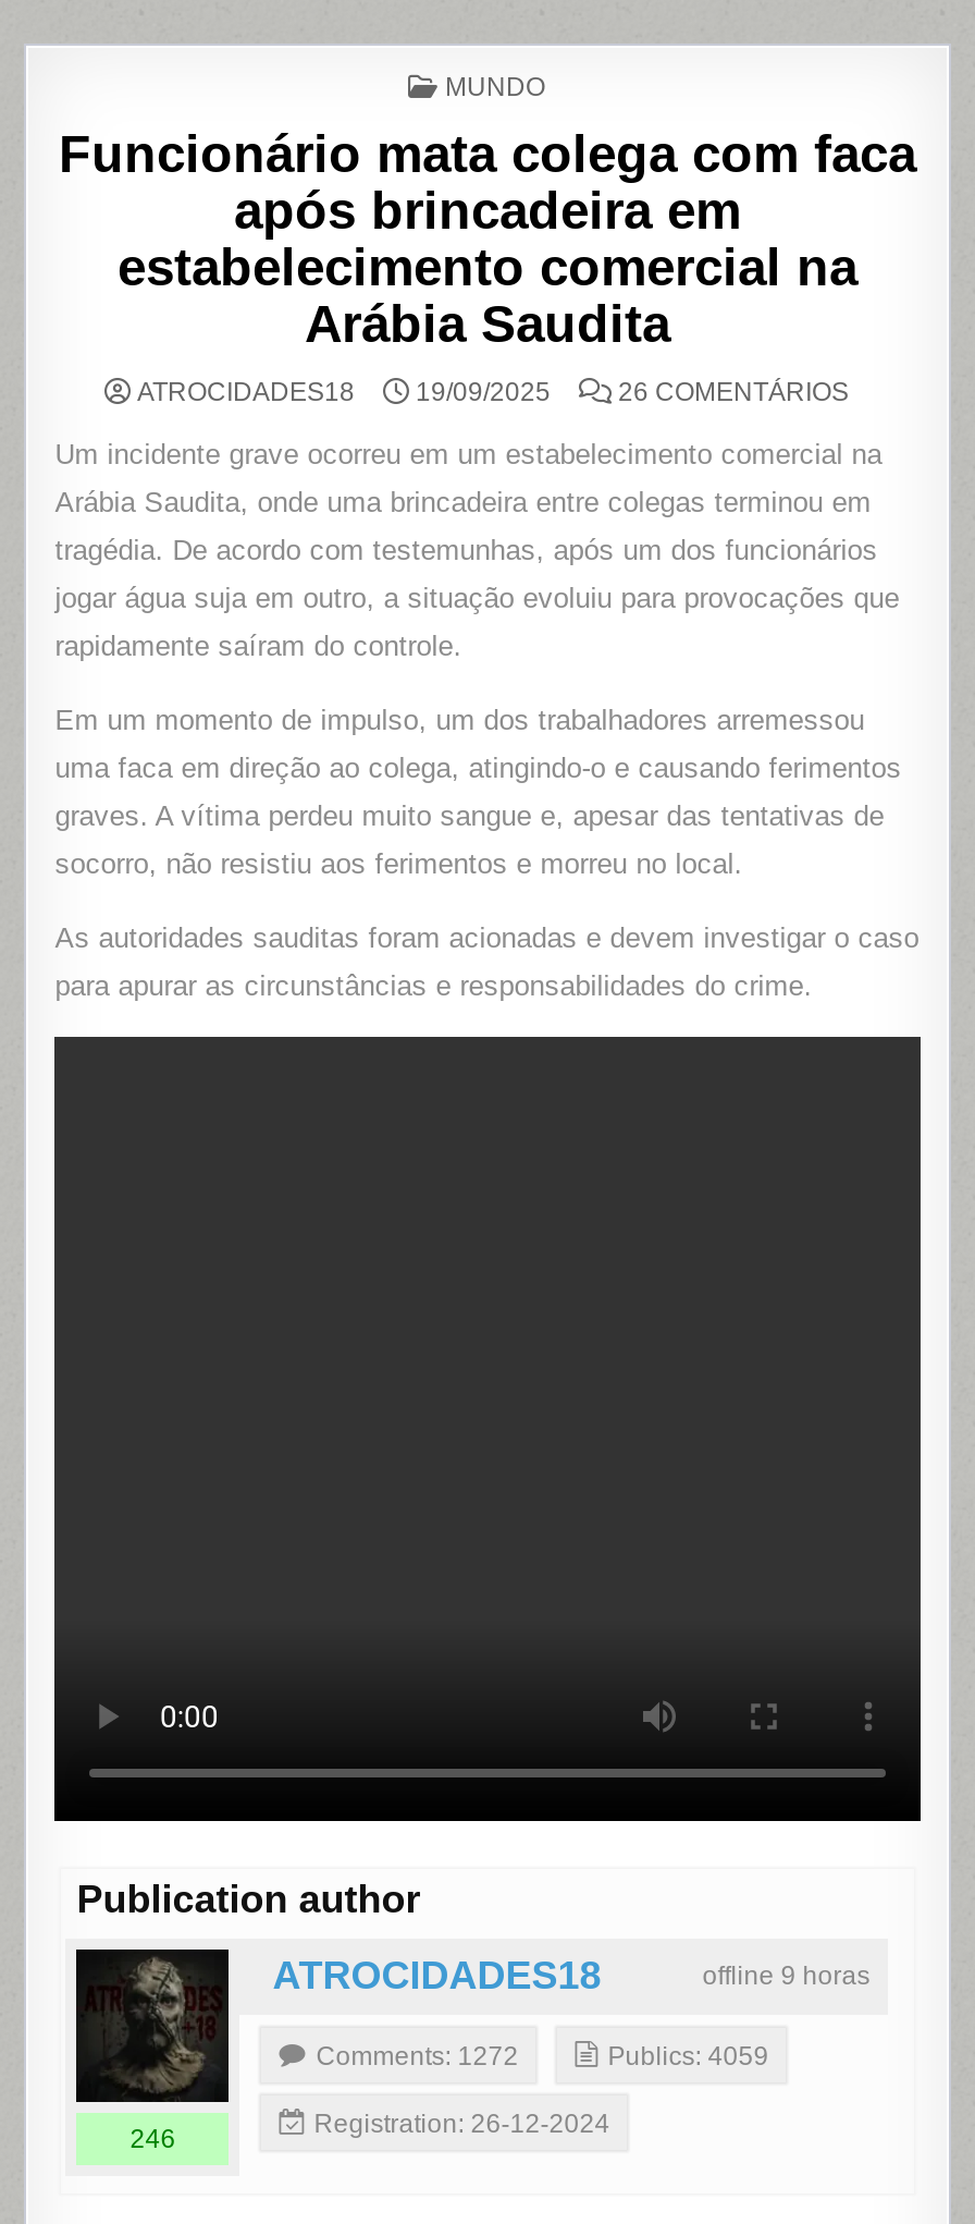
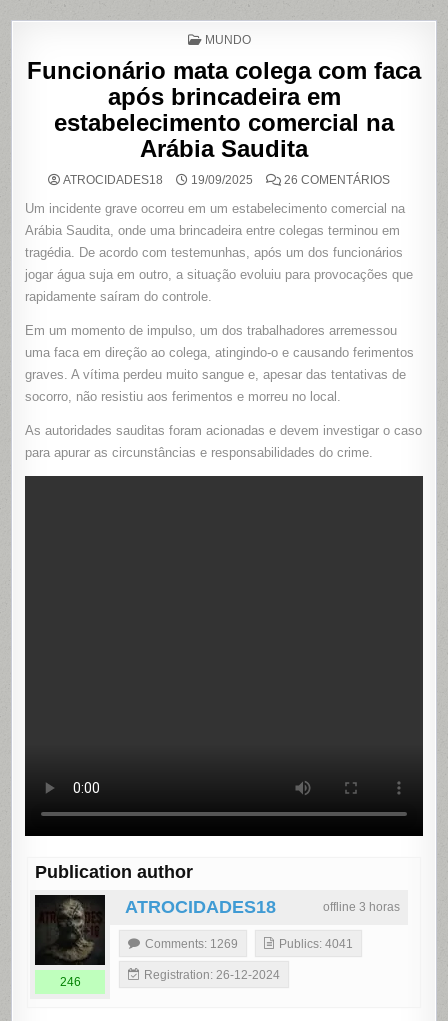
[703,1961,870,1991] offline 9 horas -> [323,900,400,914] offline 3 horas
[316,2041,518,2072] Comments: 1272 -> [145,937,238,951] Comments: 1269
[608,2041,769,2072] Publics: 4059 -> [279,937,353,951] Publics: 4041

